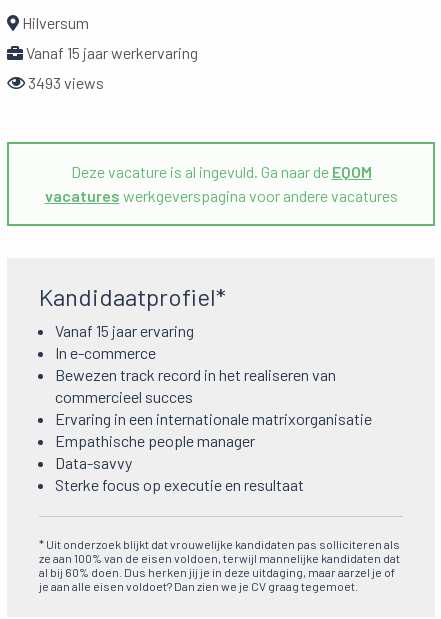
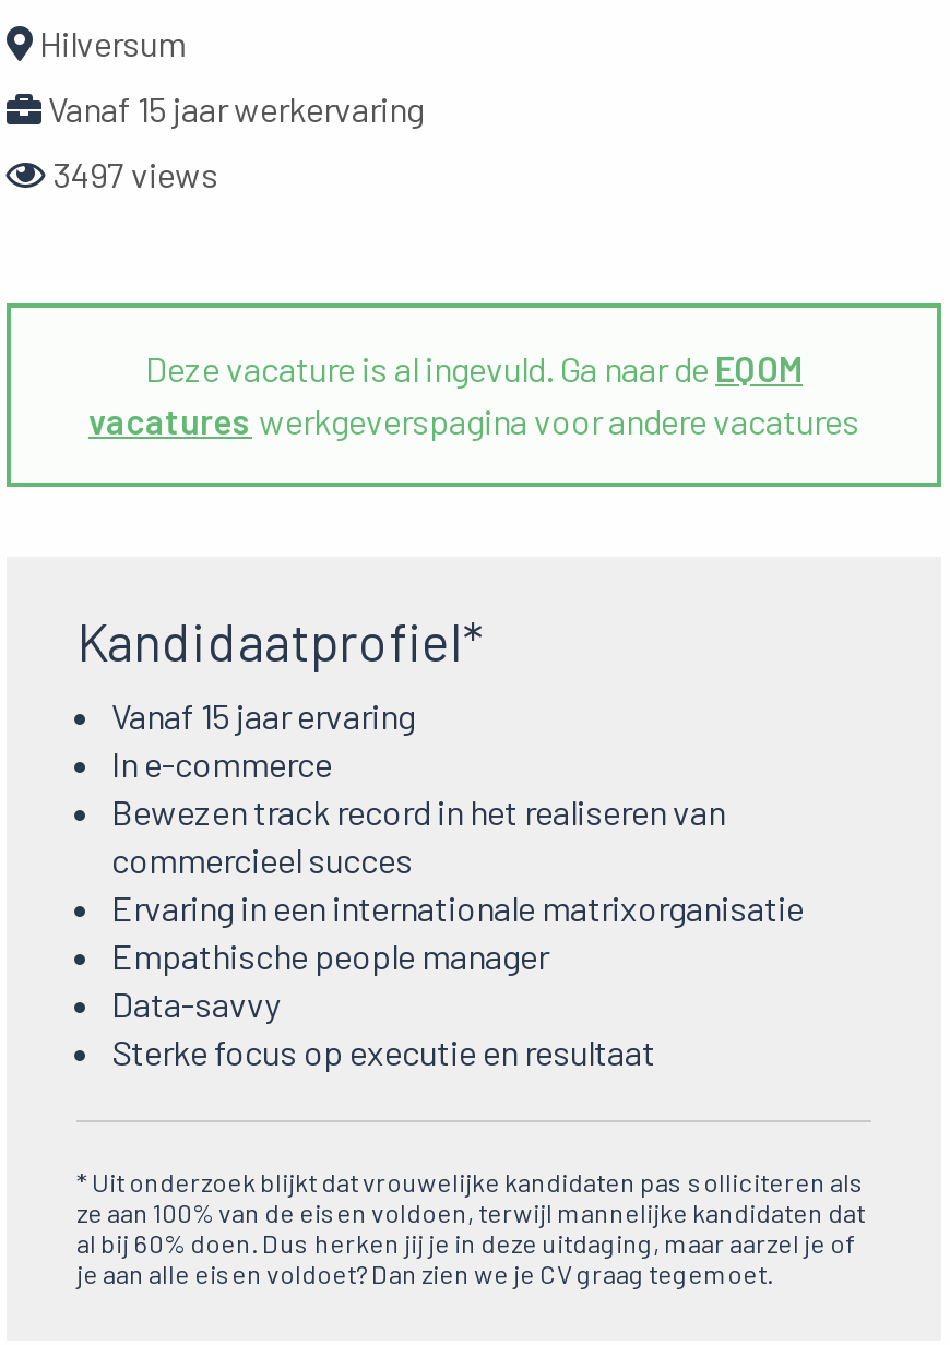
[25,72,104,91] 3493 views -> [46,152,218,193] 3497 views

